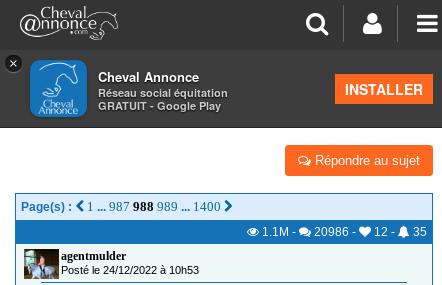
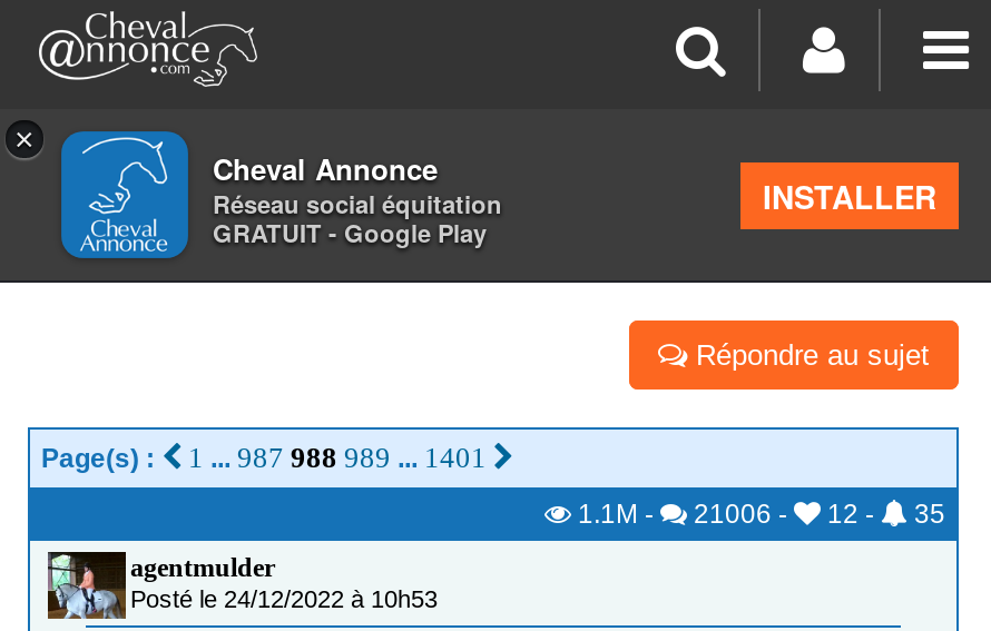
[21,199,221,214] Page(s) : 1... 987 988 989... 1400 -> [41,441,487,474] Page(s) : 1... 987 988 989... 1401
[259,225,427,239] 1.1M - 20986 - 12 - 35 -> [571,499,945,530] 1.1M - 21006 - 12 - 35

